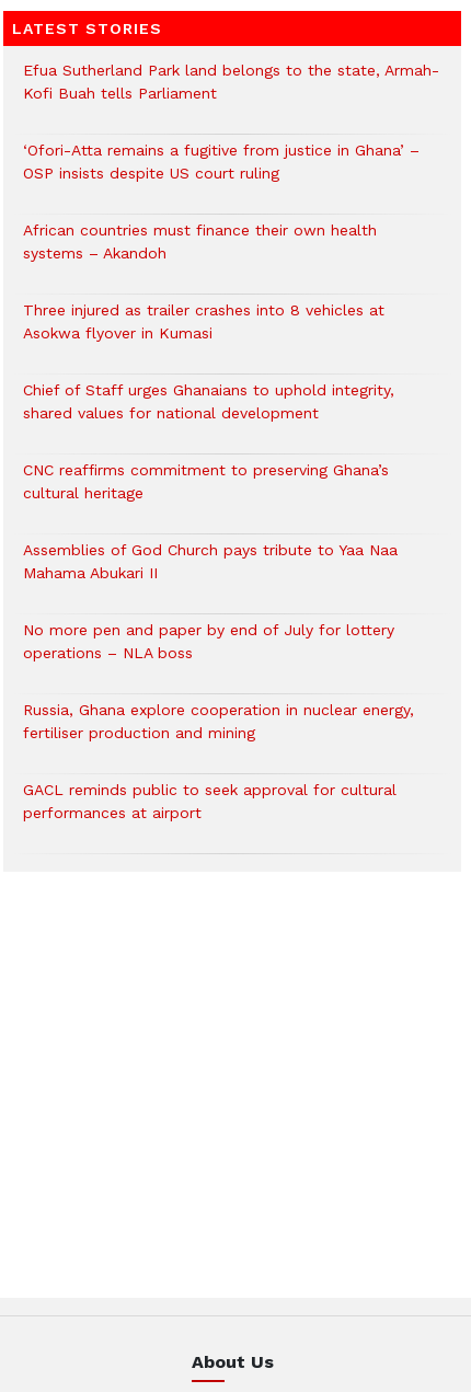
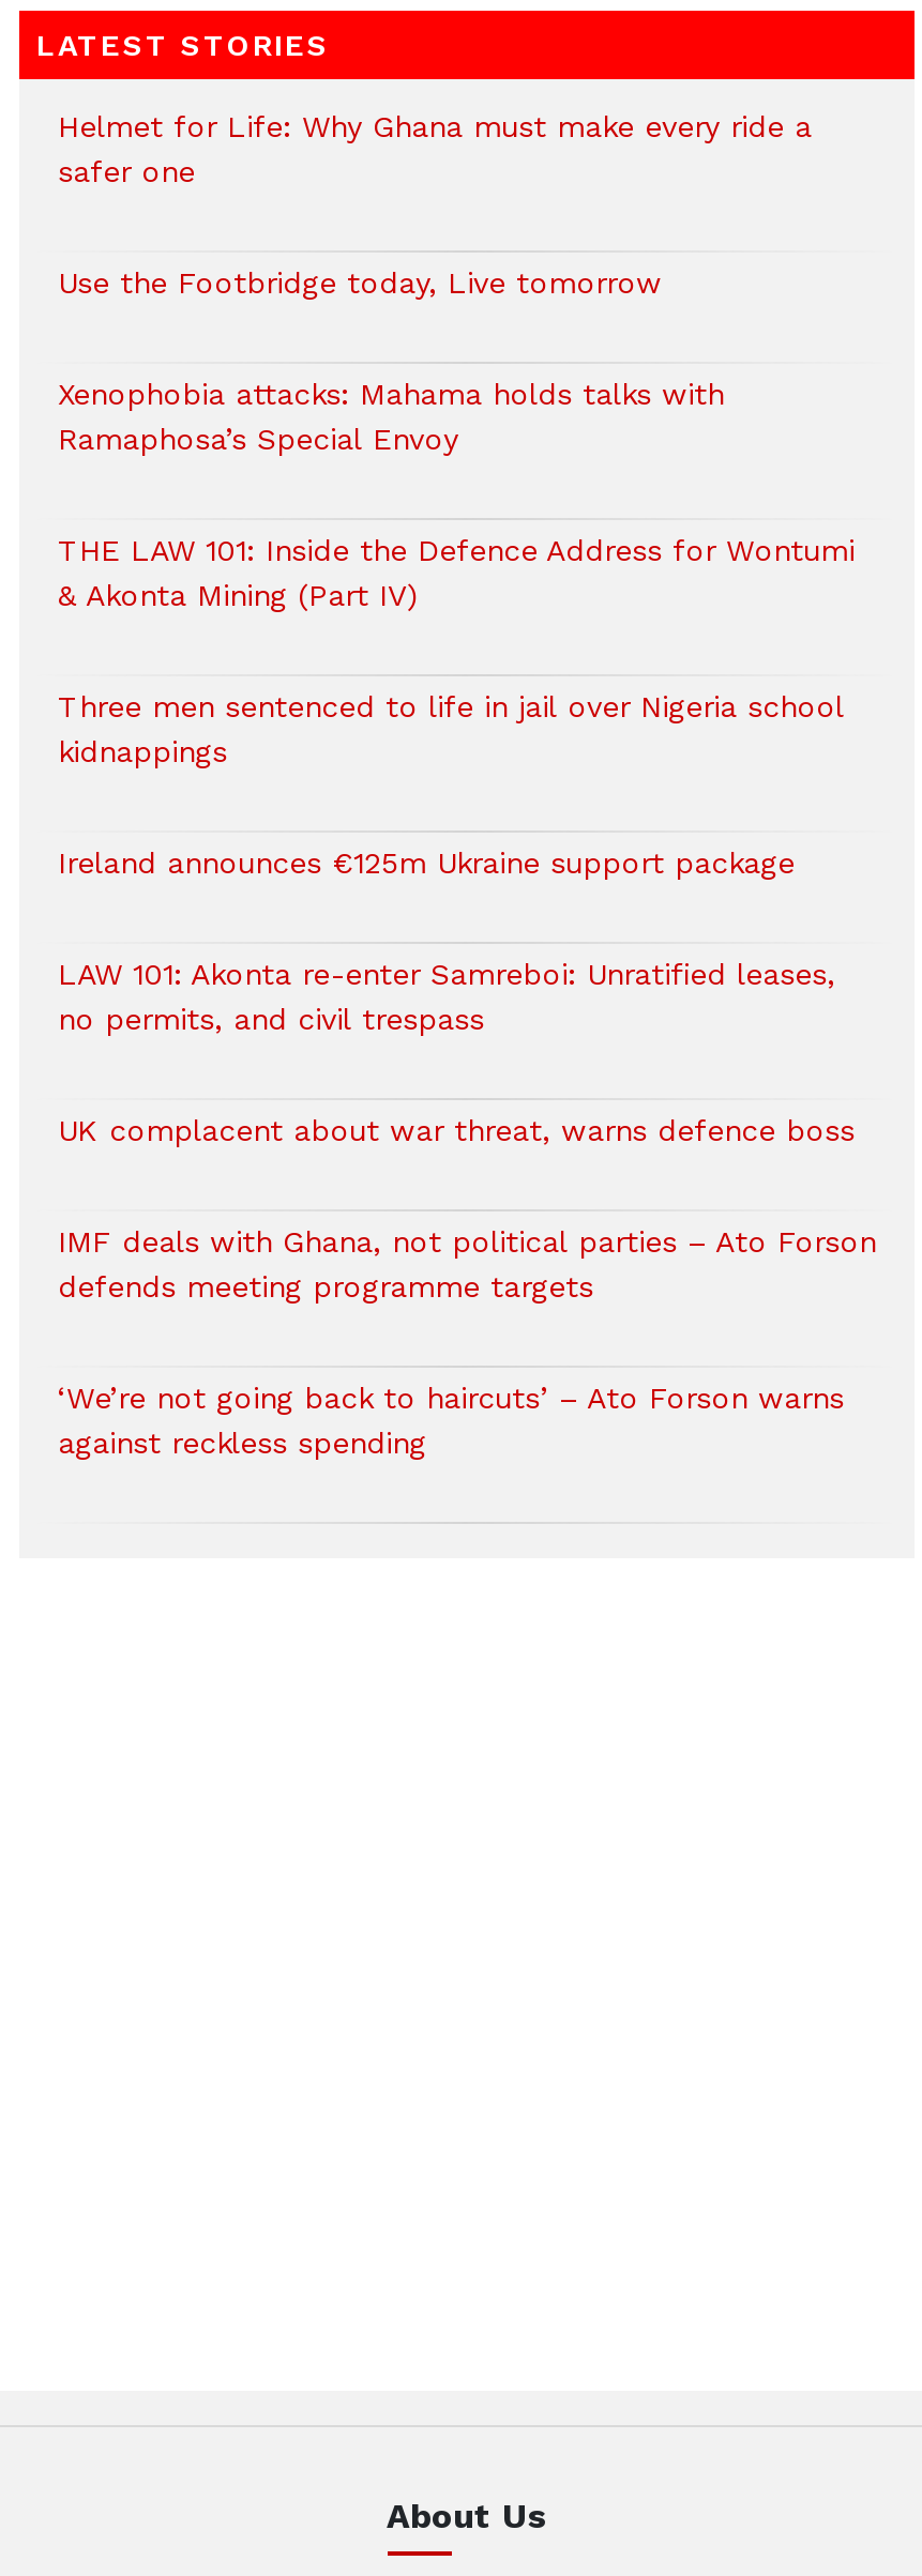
[23,61,439,102] Efua Sutherland Park land belongs to the state, Armah- | Kofi Buah tells Parliament -> [58,109,812,189] Helmet for Life: Why Ghana must make every ride a | safer one
[23,141,420,182] ‘Ofori-Atta remains a fugitive from justice in Ghana’ – | OSP insists despite US court ruling -> [58,266,662,300] Use the Footbridge today, Live tomorrow
[23,221,377,262] African countries must finance their own health | systems – Akandoh -> [58,377,724,456] Xenophobia attacks: Mahama holds talks with | Ramaphosa’s Special Envoy
[23,301,384,342] Three injured as trailer crashes into 8 vehicles at | Asokwa flyover in Kumasi -> [58,533,855,612] THE LAW 101: Inside the Defence Address for Wontumi | & Akonta Mining (Part IV)
[23,381,394,422] Chief of Staff urges Ghanaians to uphold integrity, | shared values for national development -> [58,689,844,769] Three men sentenced to life in jail over Nigeria school | kidnappings
[23,461,389,502] CNC reaffirms commitment to preserving Ghana’s | cultural heritage -> [58,846,795,880] Ireland announces €125m Ukraine support package
[23,541,398,582] Assemblies of God Church pays tribute to Yaa Naa | Mahama Abukari II -> [58,957,835,1036] LAW 101: Akonta re-enter Samreboi: Unratified leases, | no permits, and civil trespass
[23,621,394,662] No more pen and paper by end of July for lottery | operations – NLA boss -> [58,1113,855,1147] UK complacent about war threat, warns defence boss
[23,701,414,742] Russia, Ghana explore cooperation in nuclear energy, | fertiliser production and mining -> [58,1225,876,1304] IMF deals with Ghana, not political parties – Ato Forson | defends meeting programme targets
[23,781,397,822] GACL reminds public to seek approval for cultural | performances at airport -> [58,1381,844,1460] ‘We’re not going back to haircuts’ – Ato Forson warns | against reckless spending

